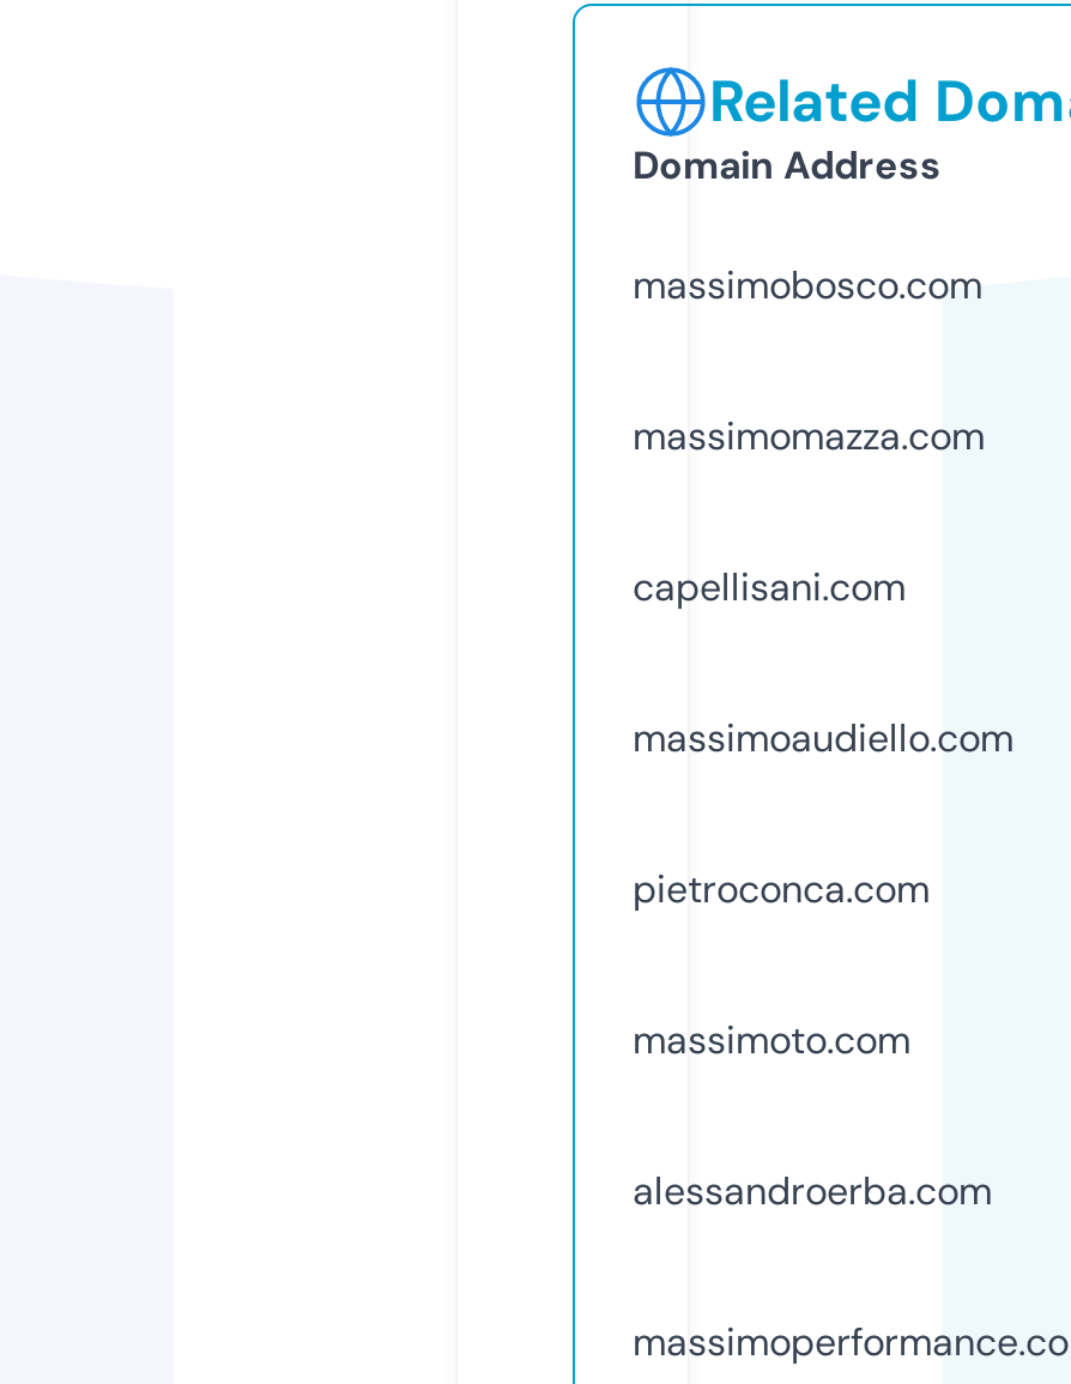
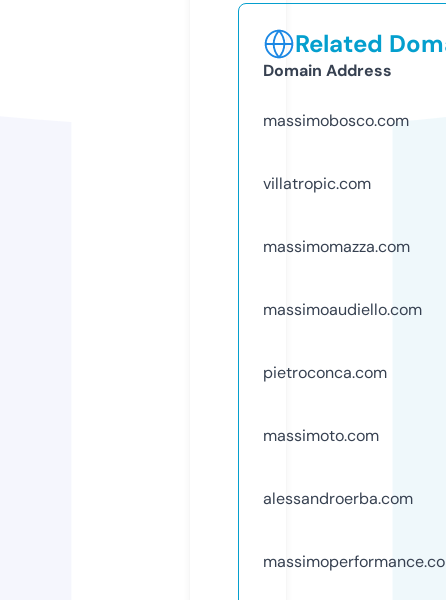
none -> [263,173,371,194] villatropic.com
moved [633,411,985,461] -> [263,236,410,257]: massimomazza.com
[633,562,906,612] capellisani.com -> none

